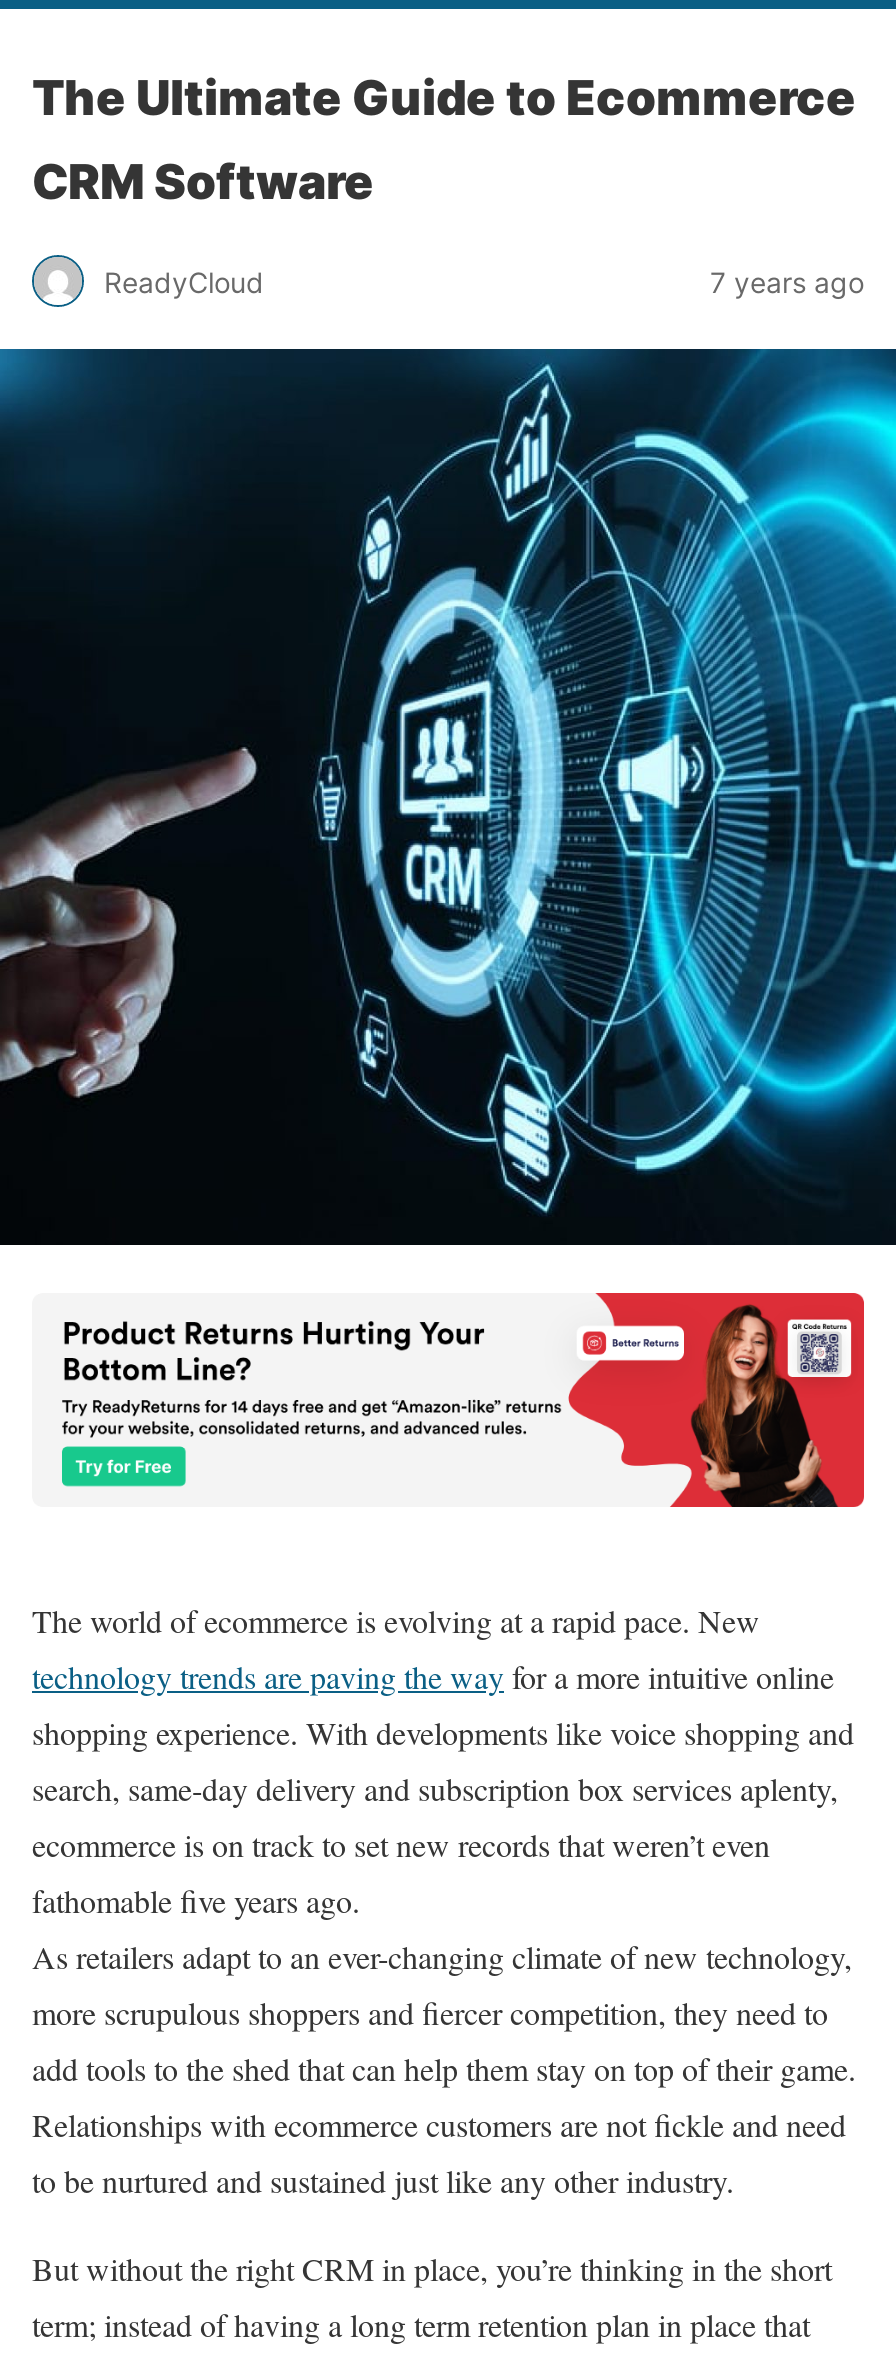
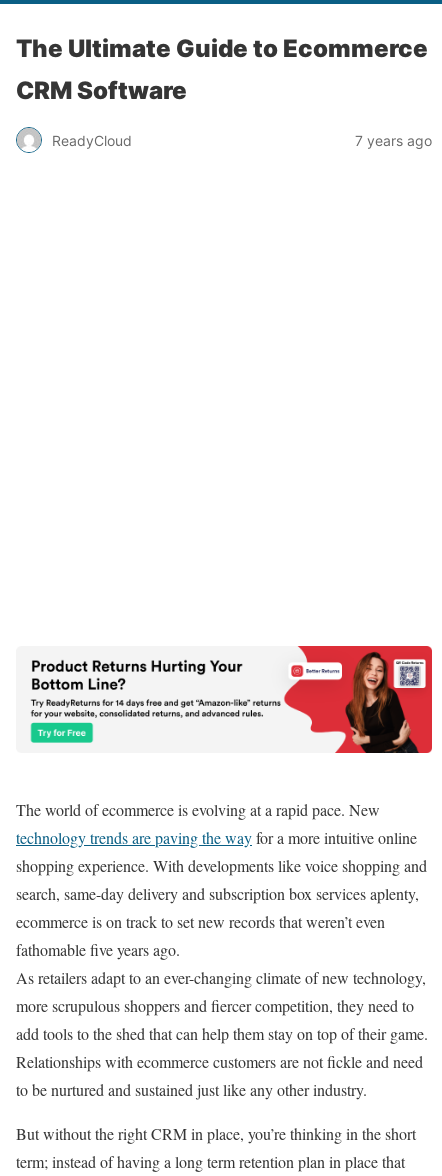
[6,347,890,1247] [image] -> none

